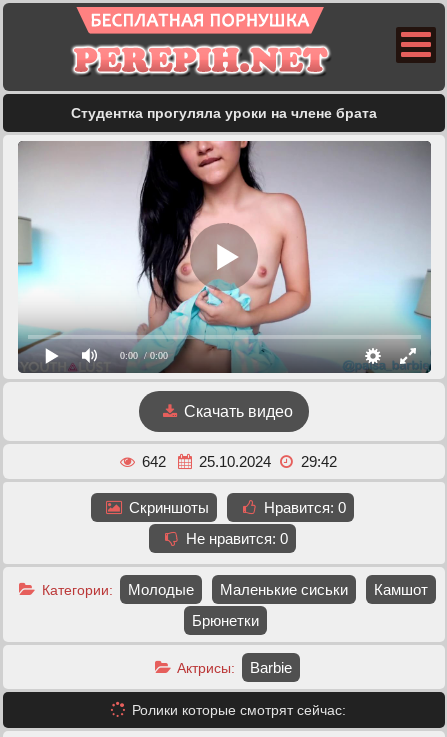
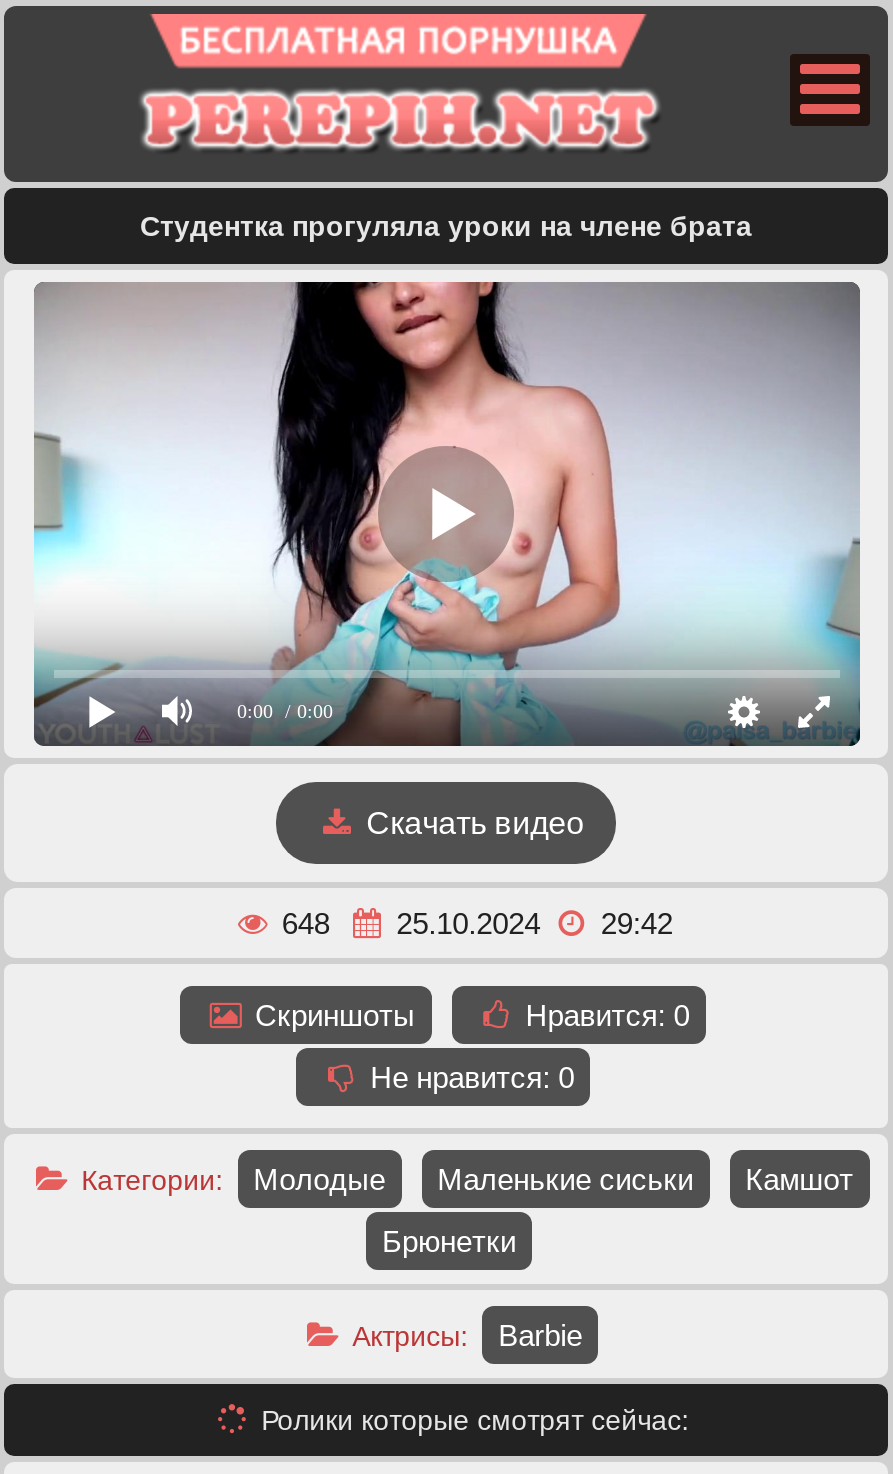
[138,453,337,470] 642 25.10.2024 29:42 -> [274,907,673,941] 648 25.10.2024 29:42

